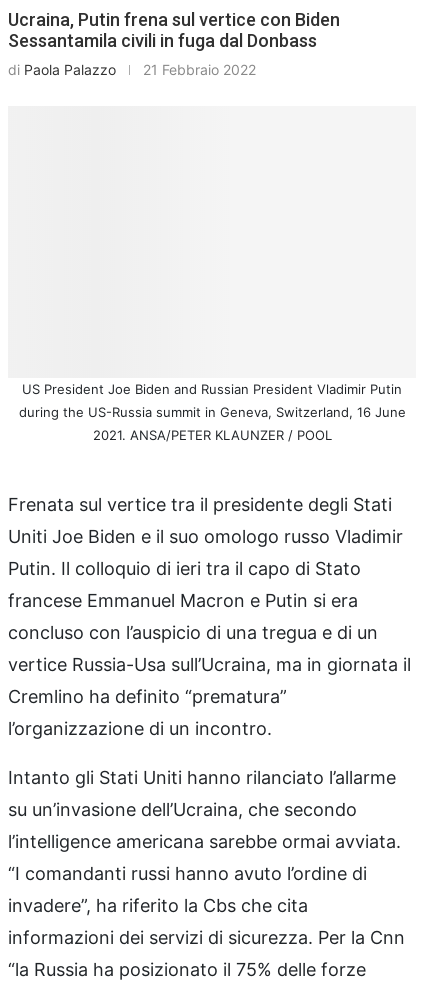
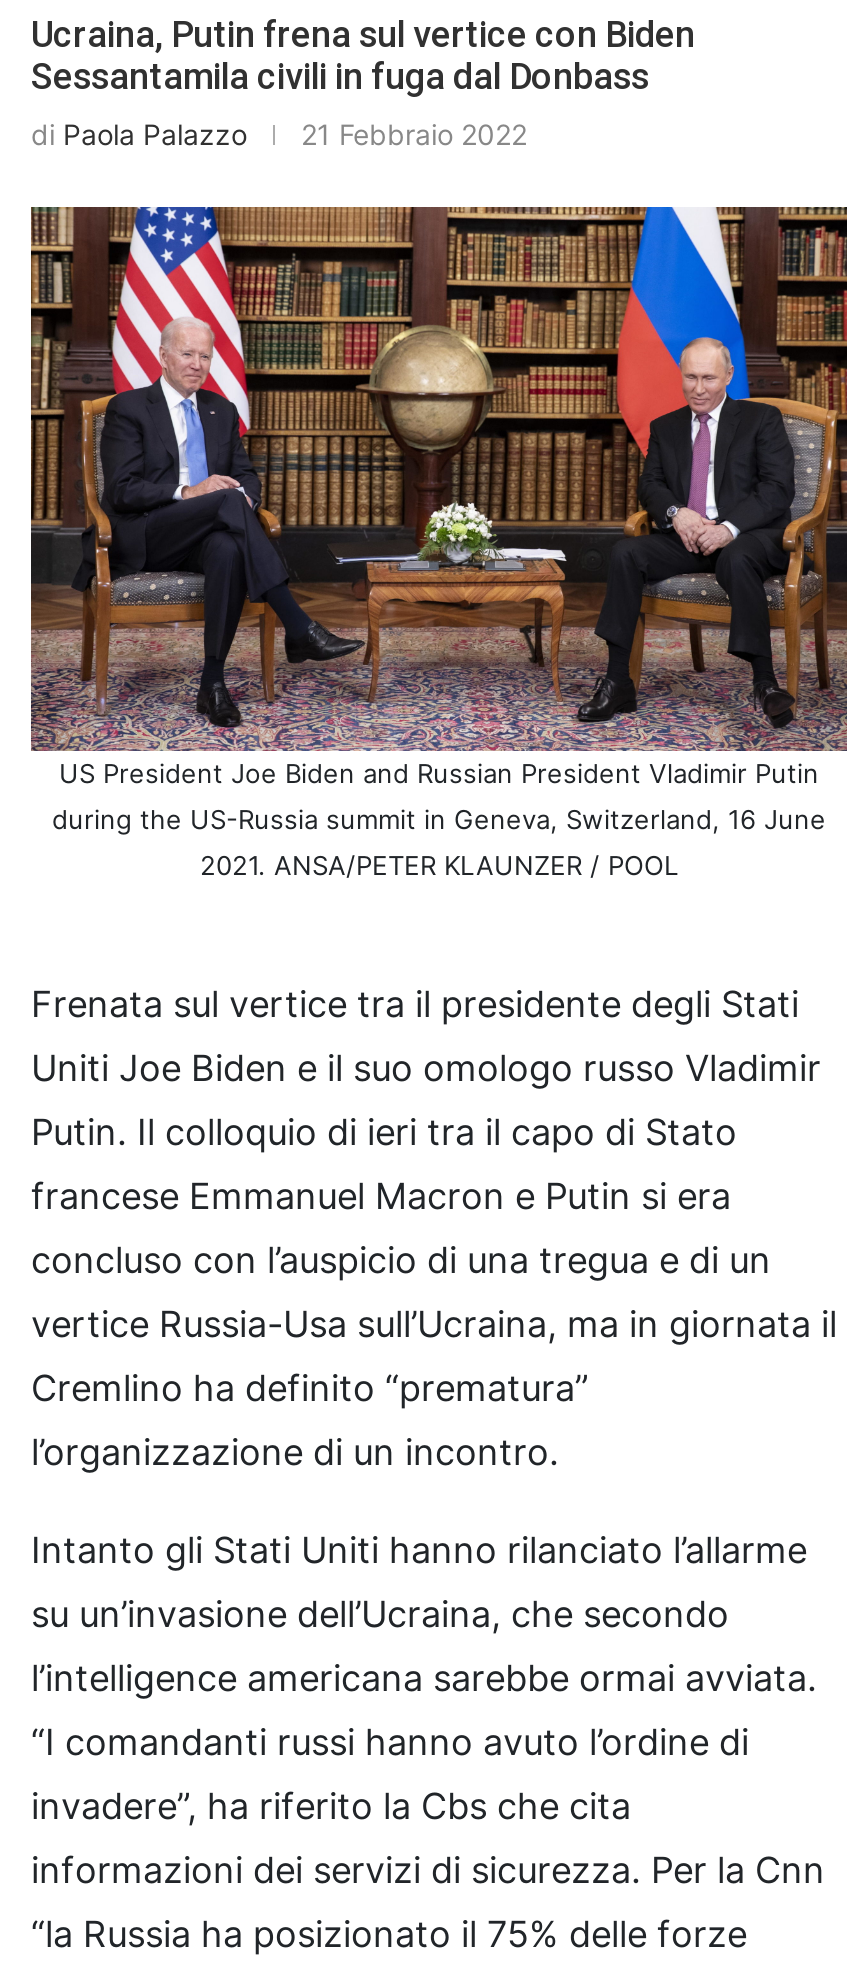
none -> [29,205,849,753] [image]

